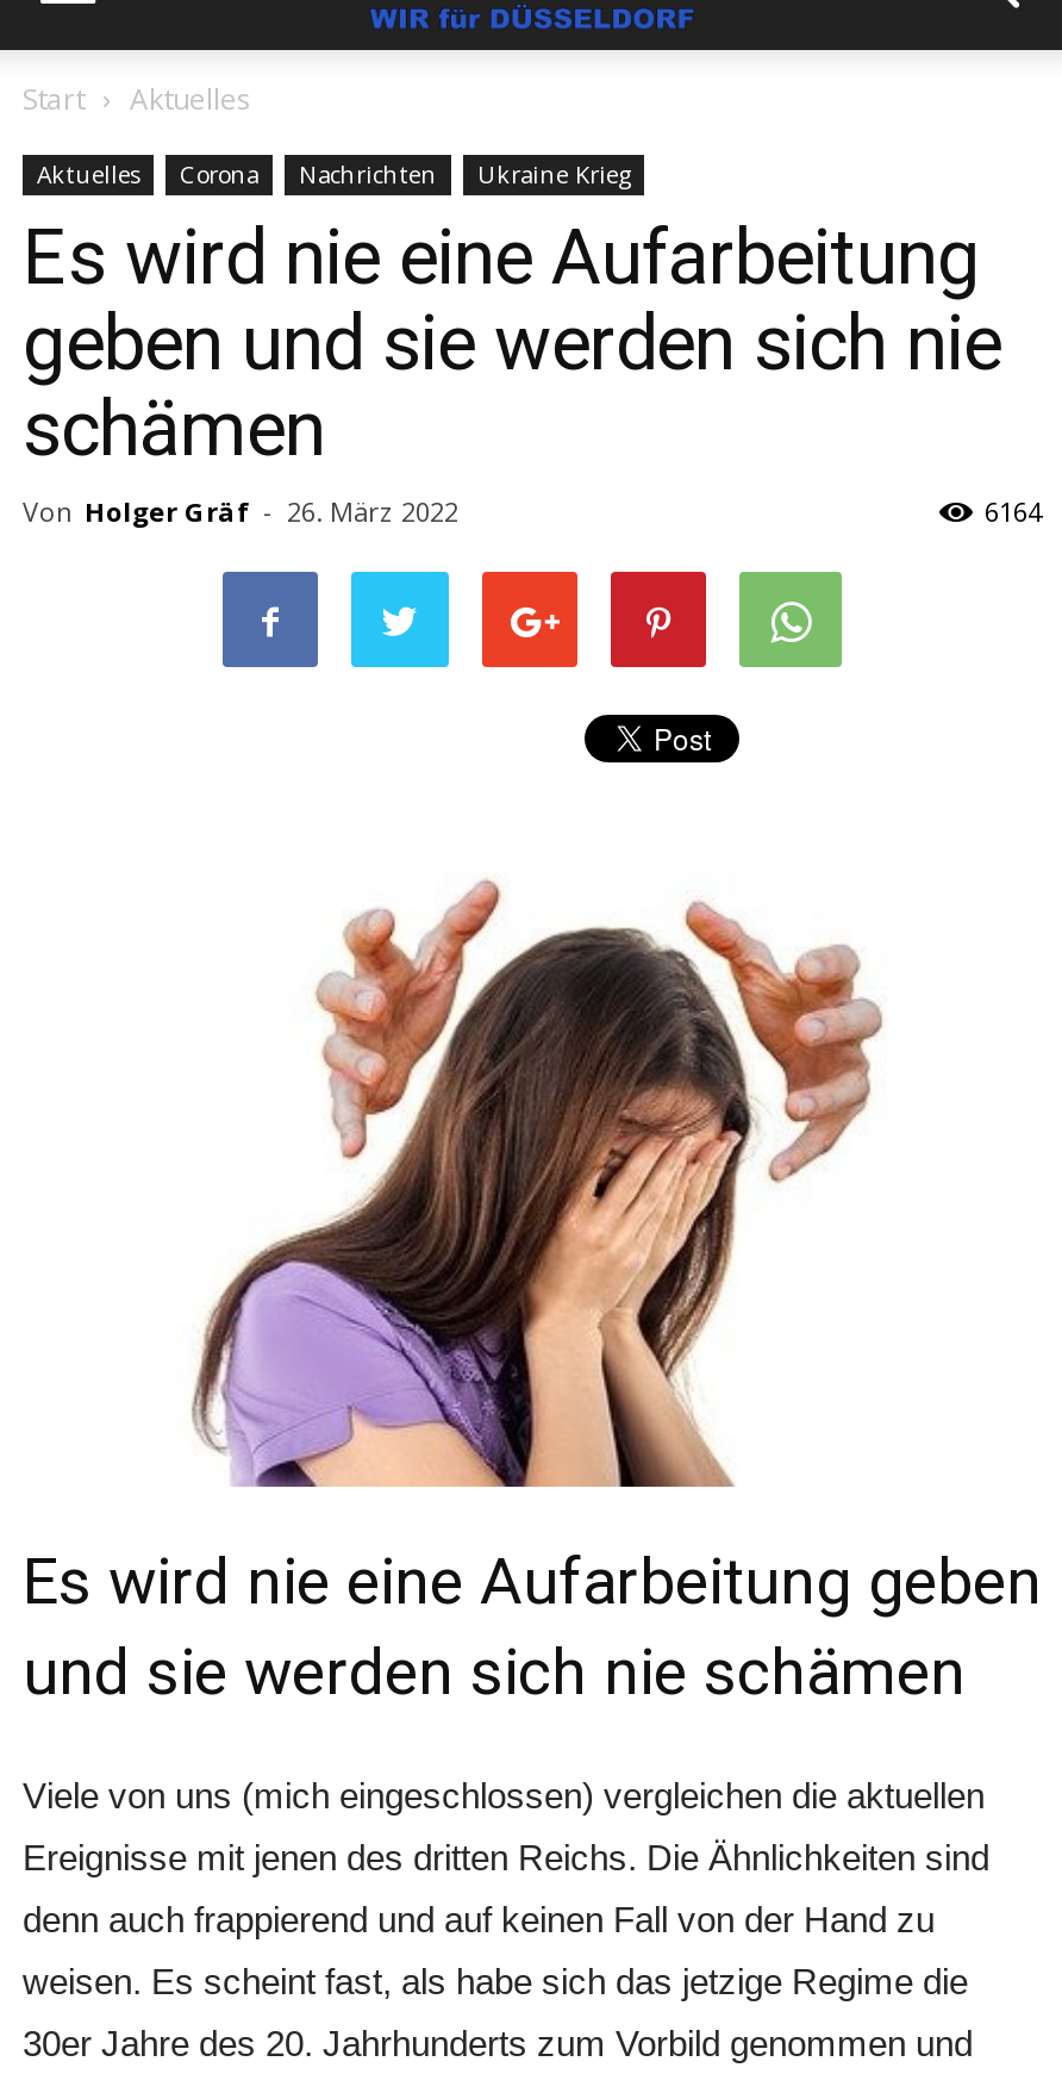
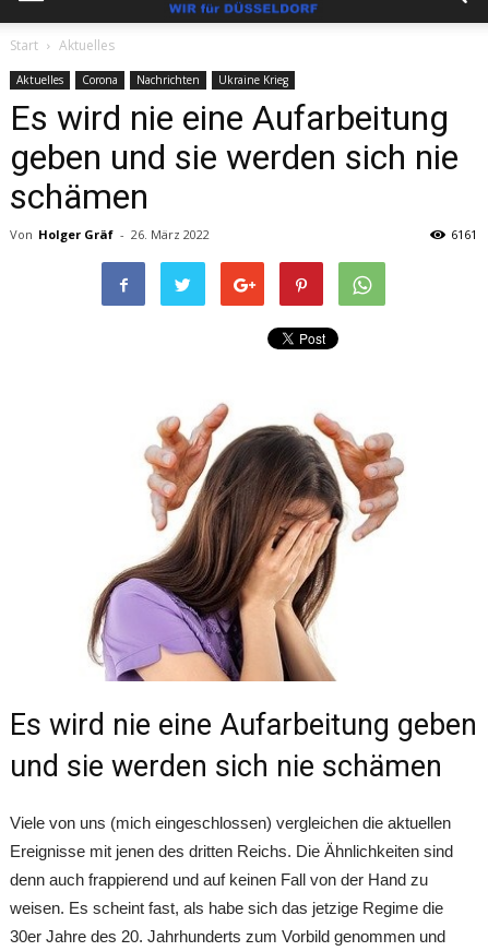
[985,493,1042,529] 6164 -> [451,226,477,242] 6161

